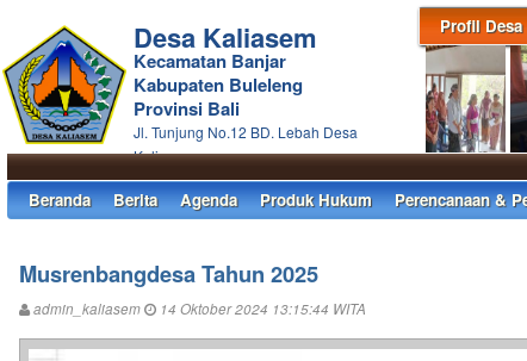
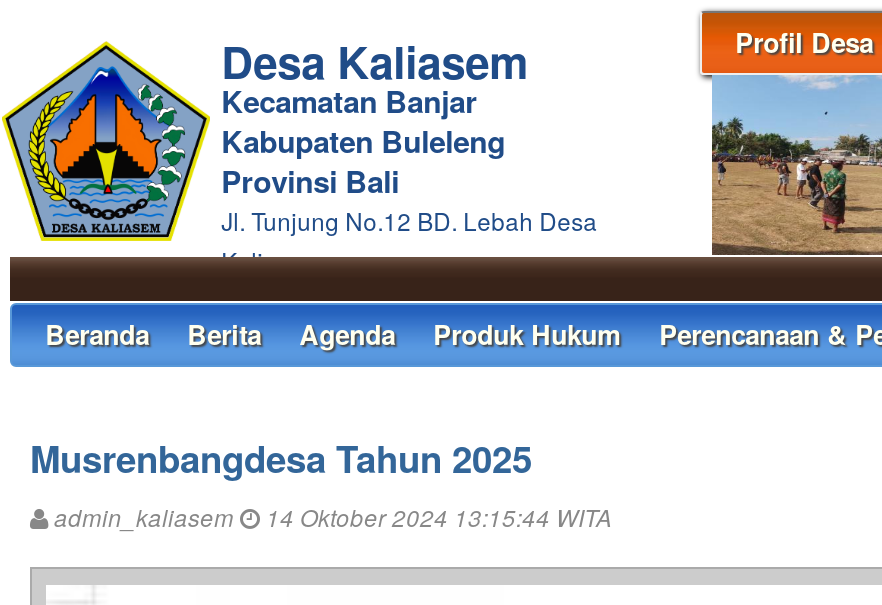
[424,44,523,154] [image] -> [710,73,876,257] [image]

